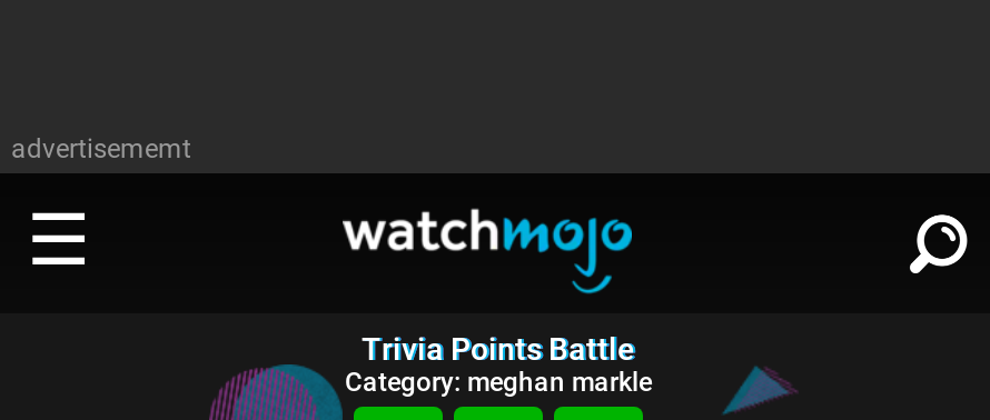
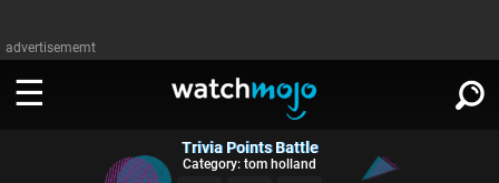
[345,367,652,398] Category: meghan markle -> [183,156,316,172] Category: tom holland

